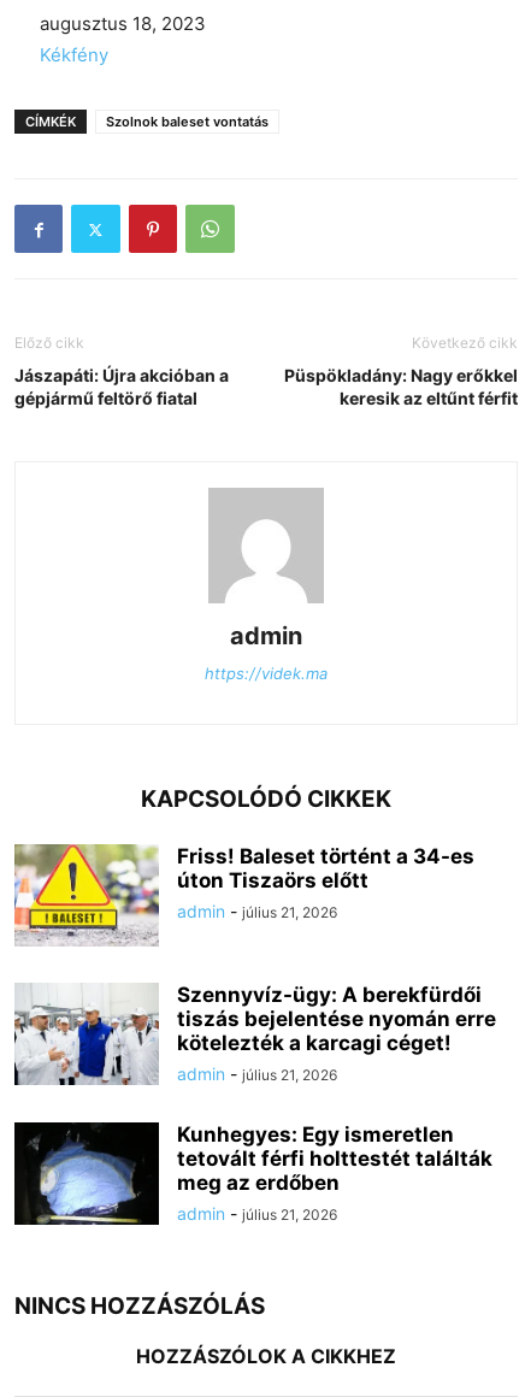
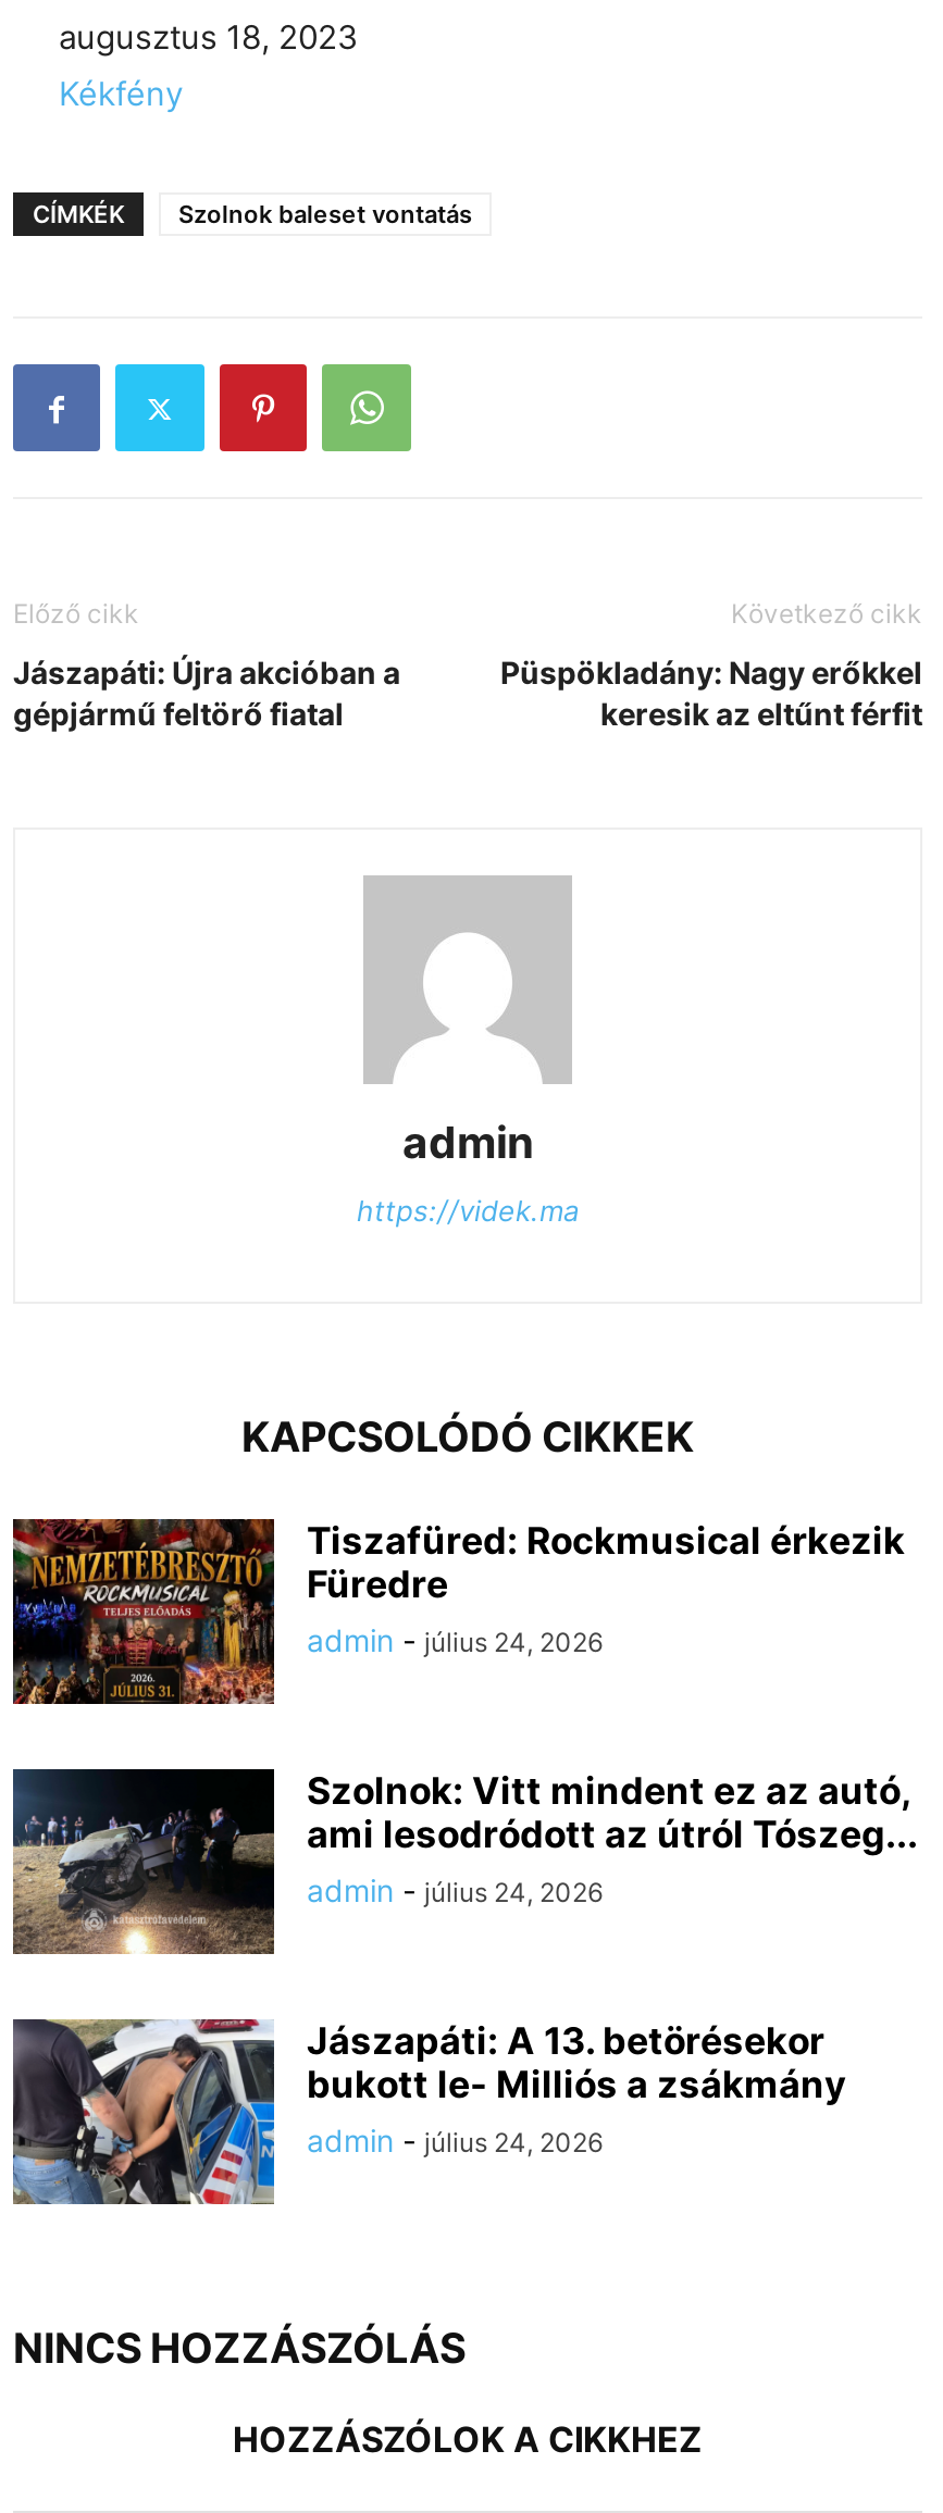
[13,843,474,947] [image] | Friss! Baleset történt a 34-es | úton Tiszaörs előtt | admin - július 21, 2026 -> [11,1517,905,1706] [image] | Tiszafüred: Rockmusical érkezik | Füredre | admin - július 24, 2026
[13,983,496,1086] [image] | Szennyvíz-ügy: A berekfürdői | tiszás bejelentése nyomán erre | kötelezték a karcagi céget! | admin - július 21, 2026 -> [11,1767,918,1956] [image] | Szolnok: Vitt mindent ez az autó, | ami lesodródott az útról Tószeg... | admin - július 24, 2026
[13,1121,492,1226] [image] | Kunhegyes: Egy ismeretlen | tetovált férfi holttestét találták | meg az erdőben | admin - július 21, 2026 -> [11,2017,846,2206] [image] | Jászapáti: A 13. betörésekor | bukott le- Milliós a zsákmány | admin - július 24, 2026

